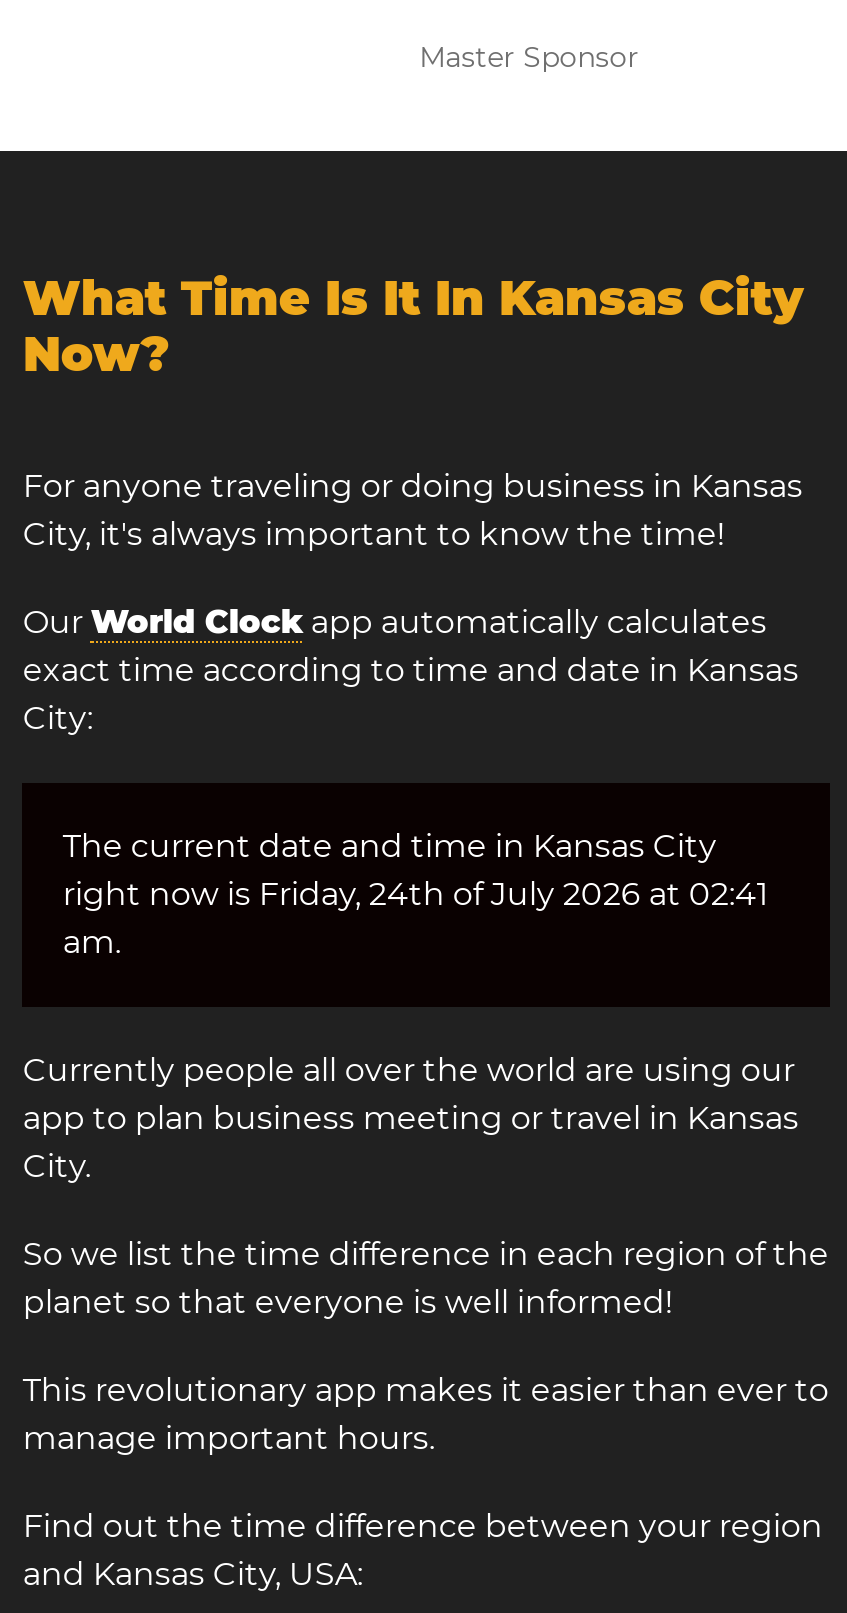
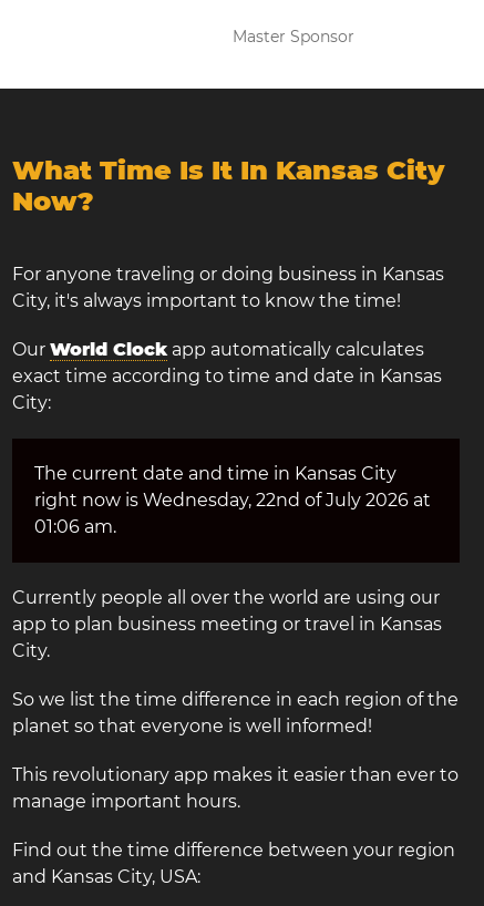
[63,875,769,961] right now is Friday, 24th of July 2026 at 02:41 | am. -> [35,490,431,537] right now is Wednesday, 22nd of July 2026 at | 01:06 am.

